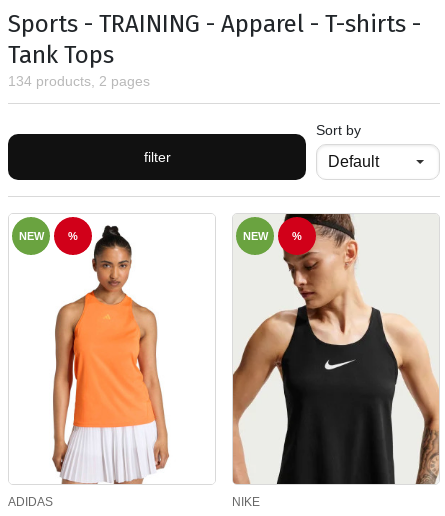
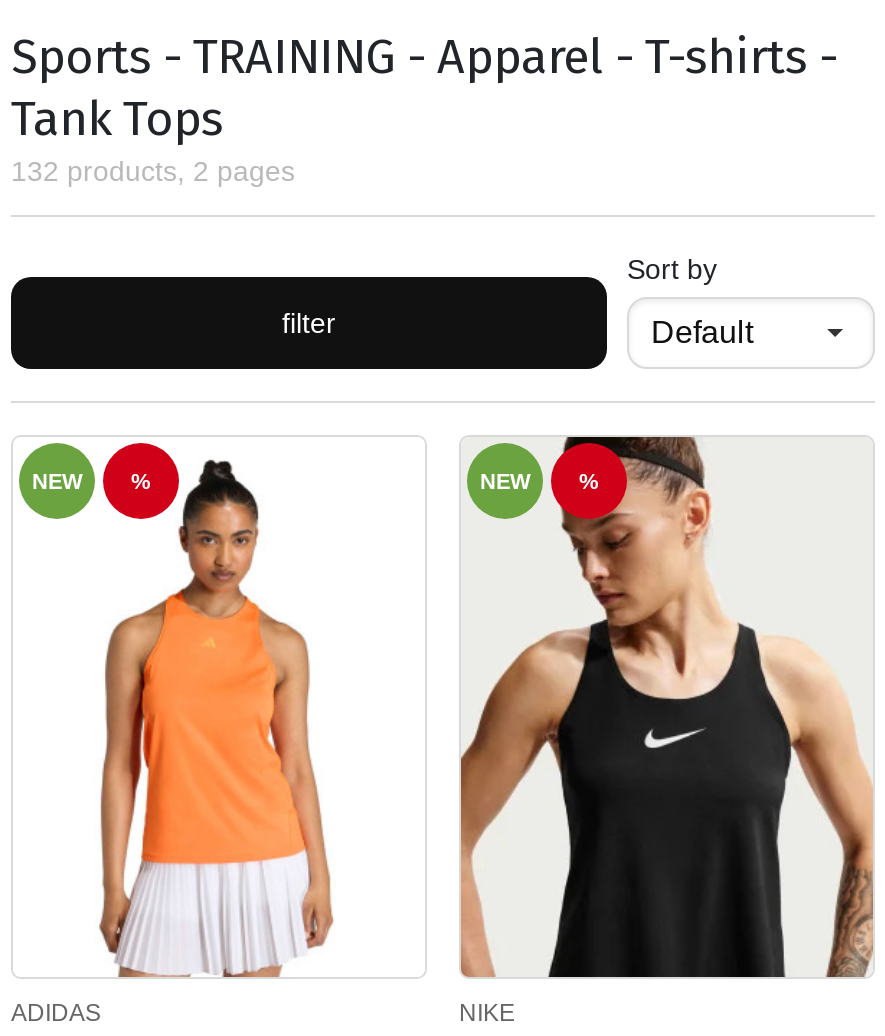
[8,73,150,89] 134 products, 2 pages -> [11,155,295,187] 132 products, 2 pages

